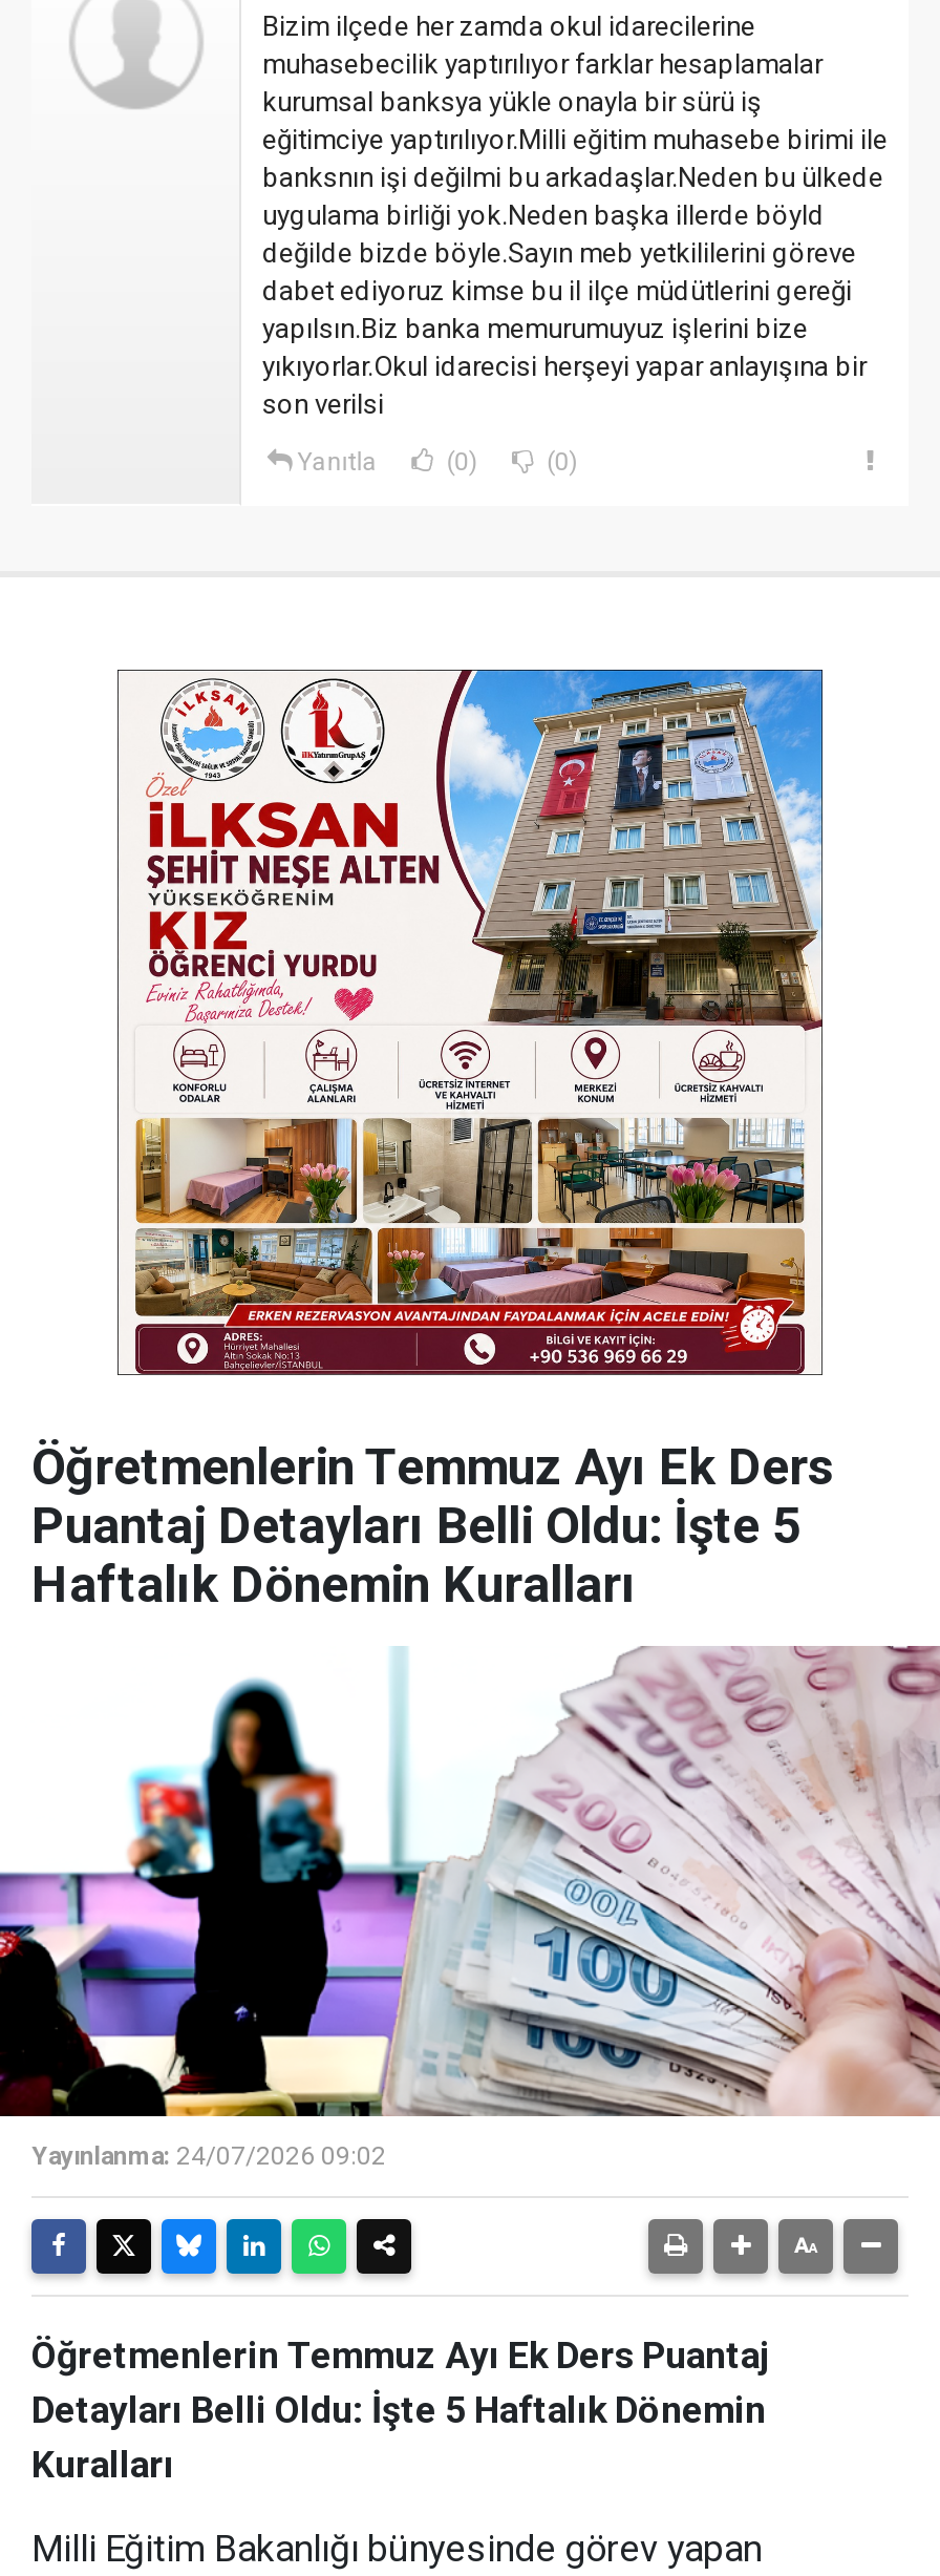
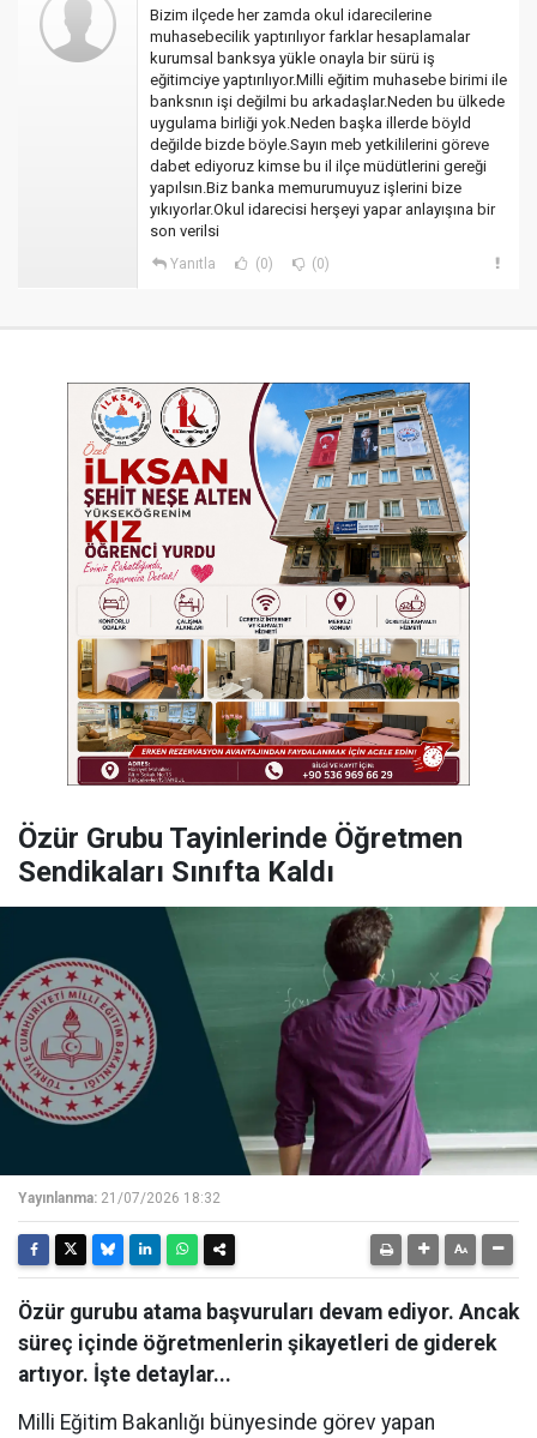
[31,1438,835,1614] Öğretmenlerin Temmuz Ayı Ek Ders | Puantaj Detayları Belli Oldu: İşte 5 | Haftalık Dönemin Kuralları -> [18,822,463,889] Özür Grubu Tayinlerinde Öğretmen | Sendikaları Sınıfta Kaldı
[6,1646,934,2171] [image] | Yayınlanma: 24/07/2026 09:02 -> [4,905,533,1207] [image] | Yayınlanma: 21/07/2026 18:32
[31,2335,768,2486] Öğretmenlerin Temmuz Ayı Ek Ders Puantaj | Detayları Belli Oldu: İşte 5 Haftalık Dönemin | Kuralları -> [18,1300,519,1386] Özür gurubu atama başvuruları devam ediyor. Ancak | süreç içinde öğretmenlerin şikayetleri de giderek | artıyor. İşte detaylar...

